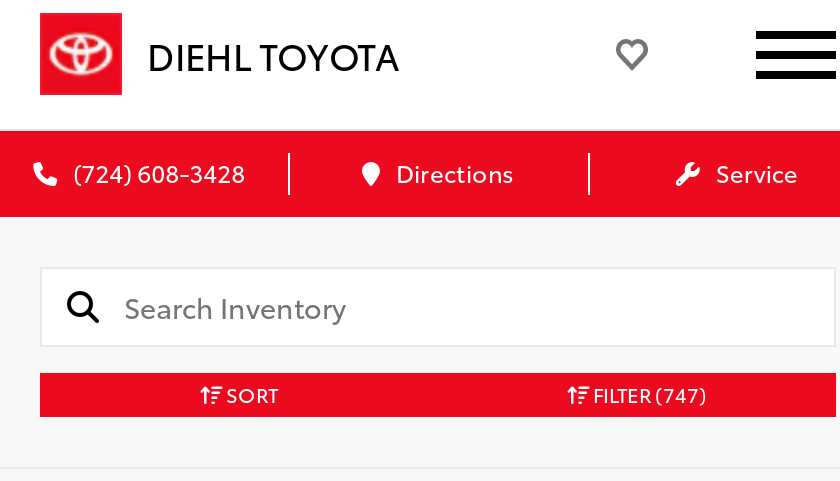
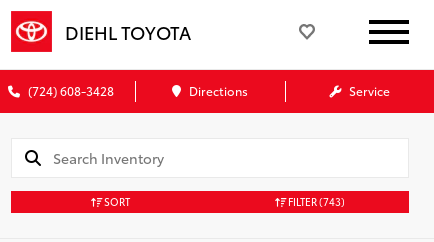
[589,379,707,409] FILTER (747) -> [285,194,344,209] FILTER (743)

